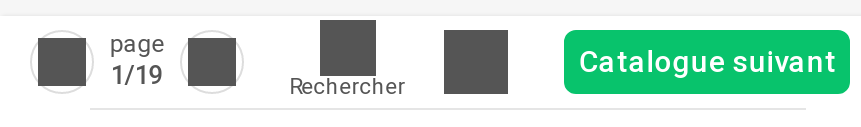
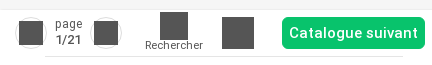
[111,59,163,89] 1/19 -> [55,31,81,46] 1/21

